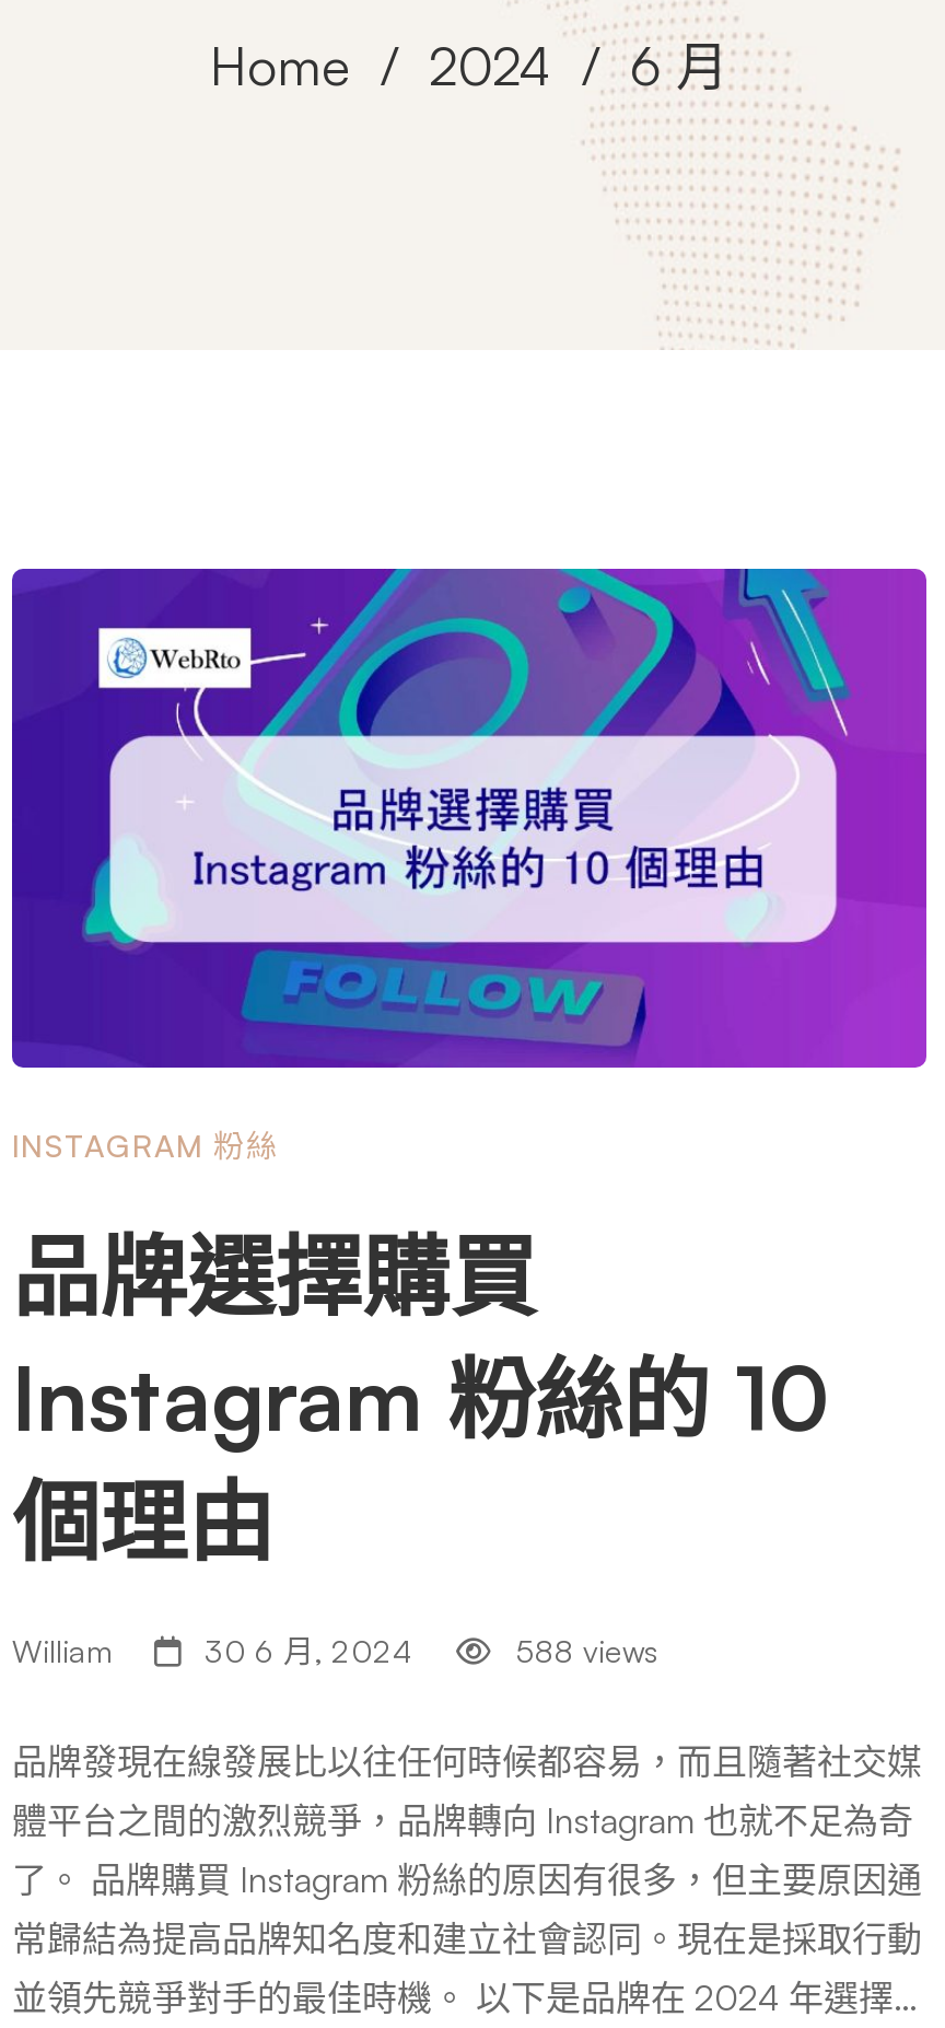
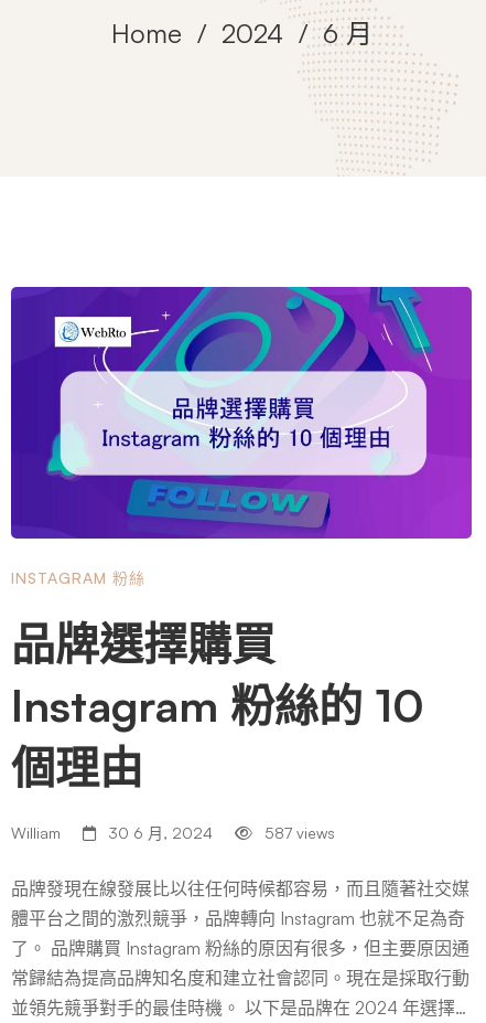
[506,1632,660,1669] 588 views -> [260,823,335,842] 587 views

